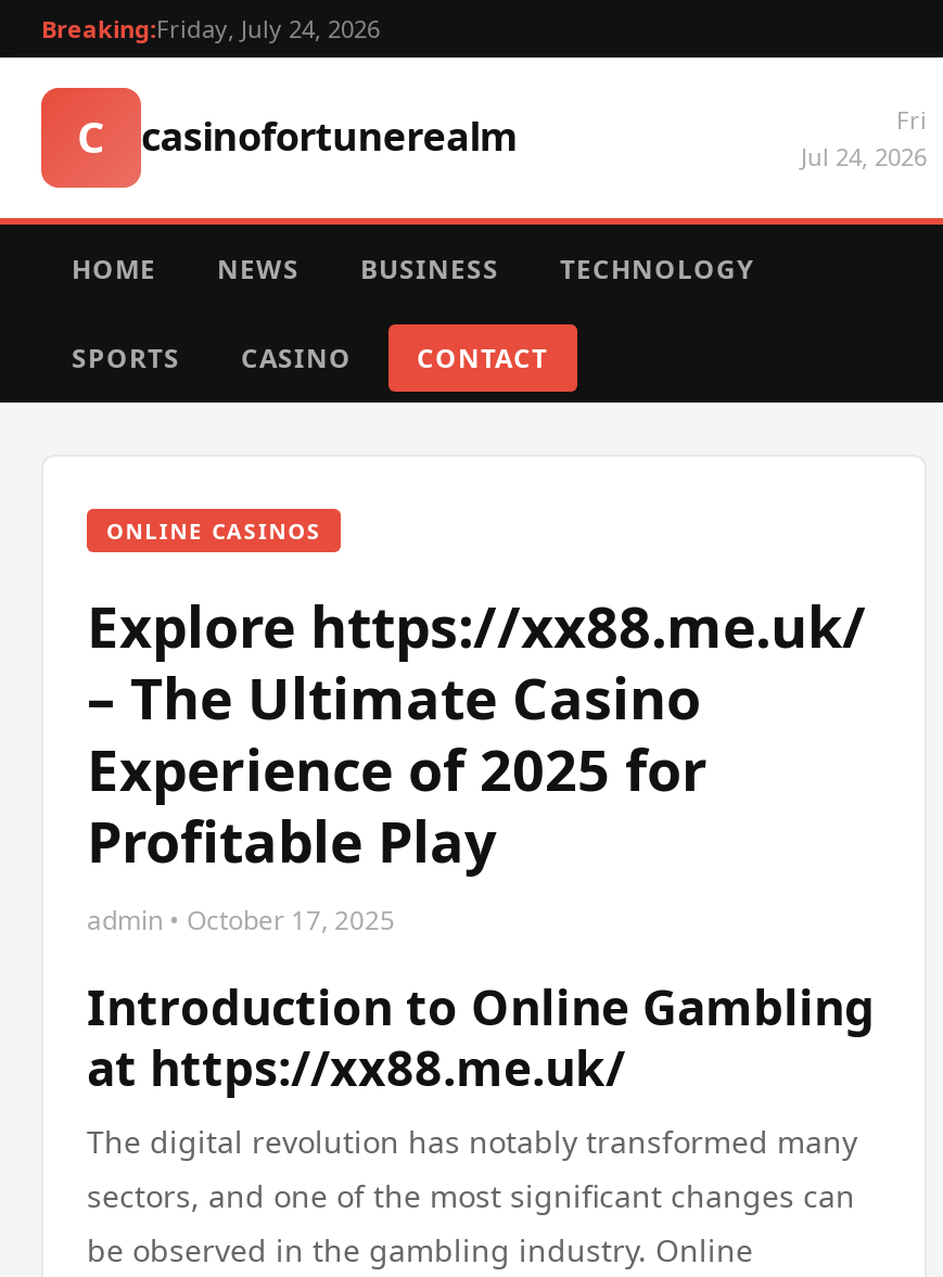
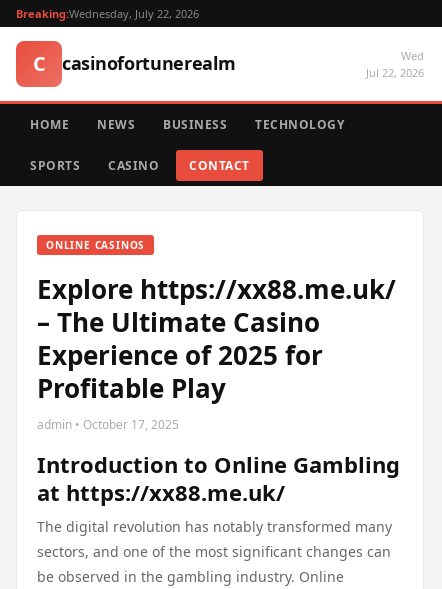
[41,12,380,44] Breaking:Friday, July 24, 2026 -> [16,6,199,21] Breaking:Wednesday, July 22, 2026
[801,103,927,173] Fri | Jul 24, 2026 -> [366,48,424,80] Wed | Jul 22, 2026

